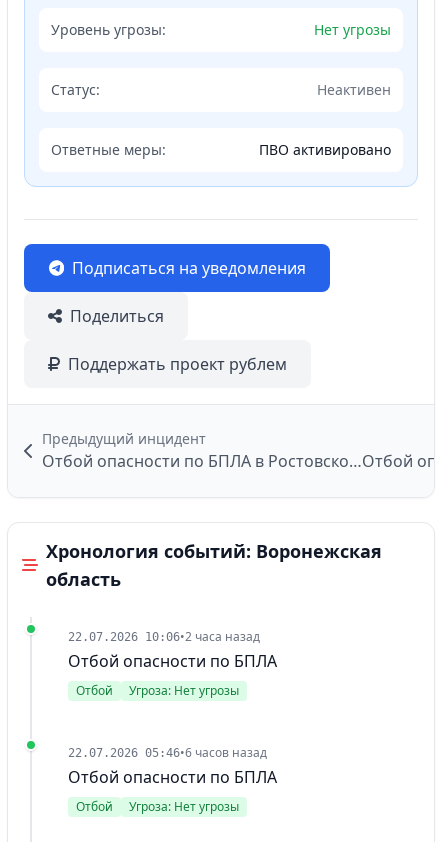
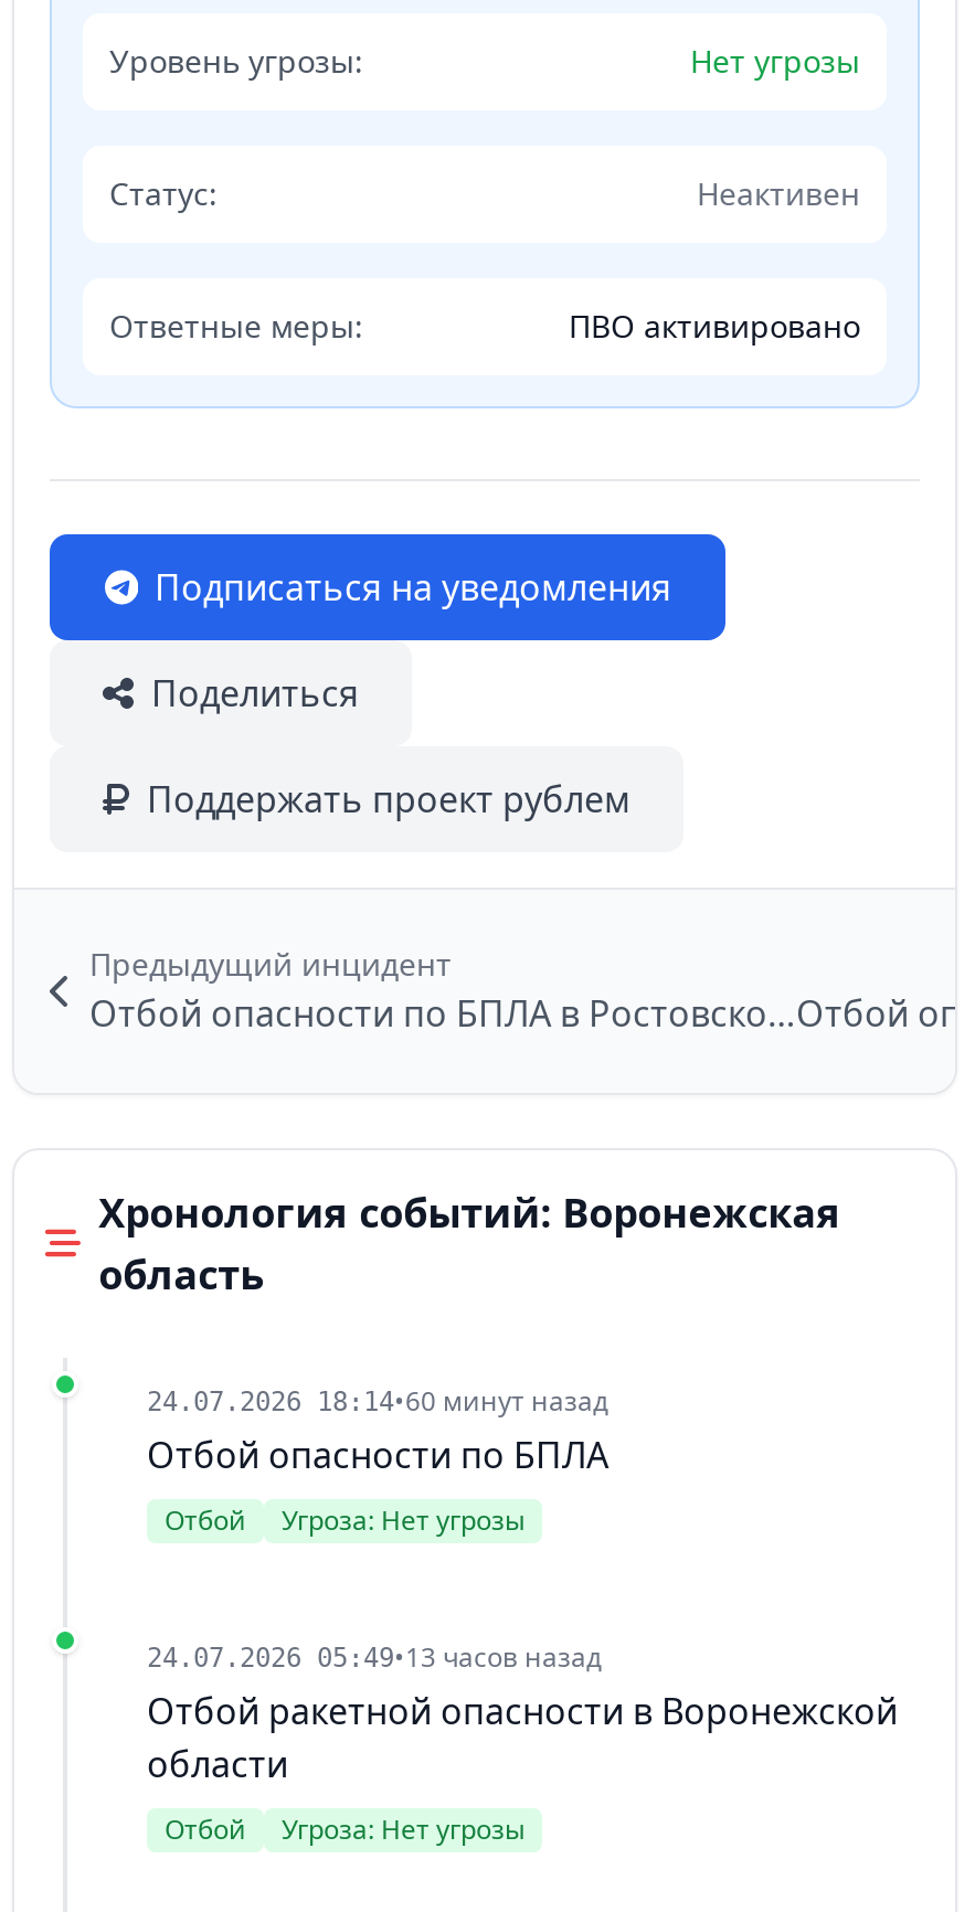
[68,628,260,645] 22.07.2026 10:06•2 часа назад -> [147,1383,608,1421] 24.07.2026 18:14•60 минут назад
[68,744,277,788] 22.07.2026 05:46•6 часов назад | Отбой опасности по БПЛА -> [147,1639,898,1789] 24.07.2026 05:49•13 часов назад | Отбой ракетной опасности в Воронежской | области

